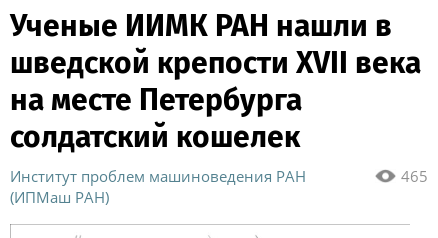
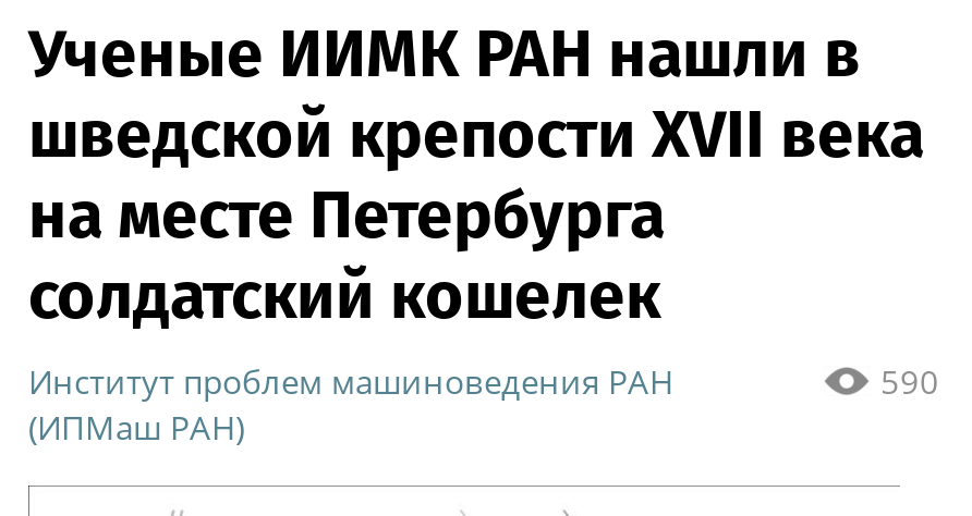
[401,166,428,186] 465 -> [880,359,939,403] 590

